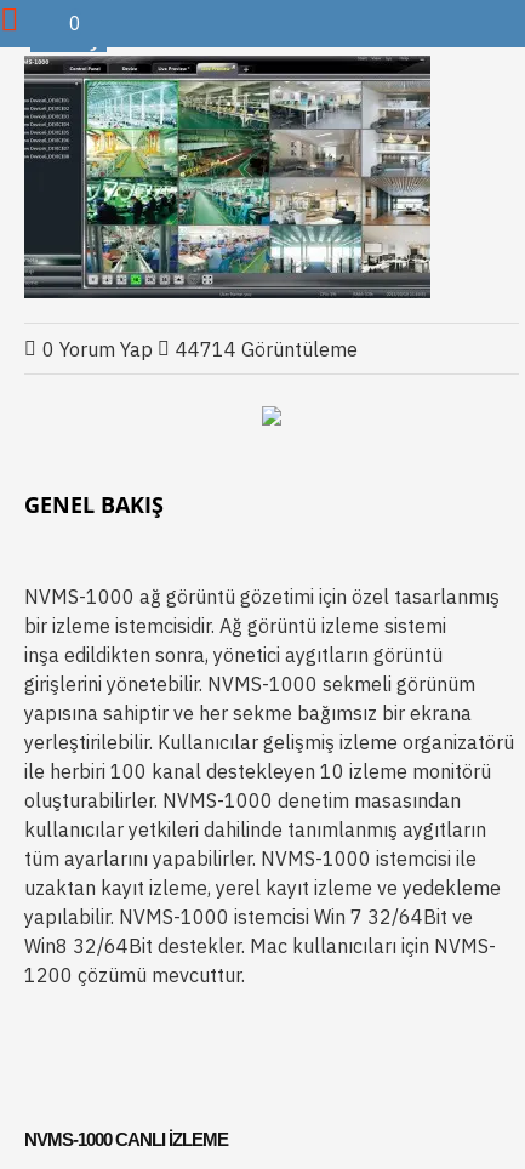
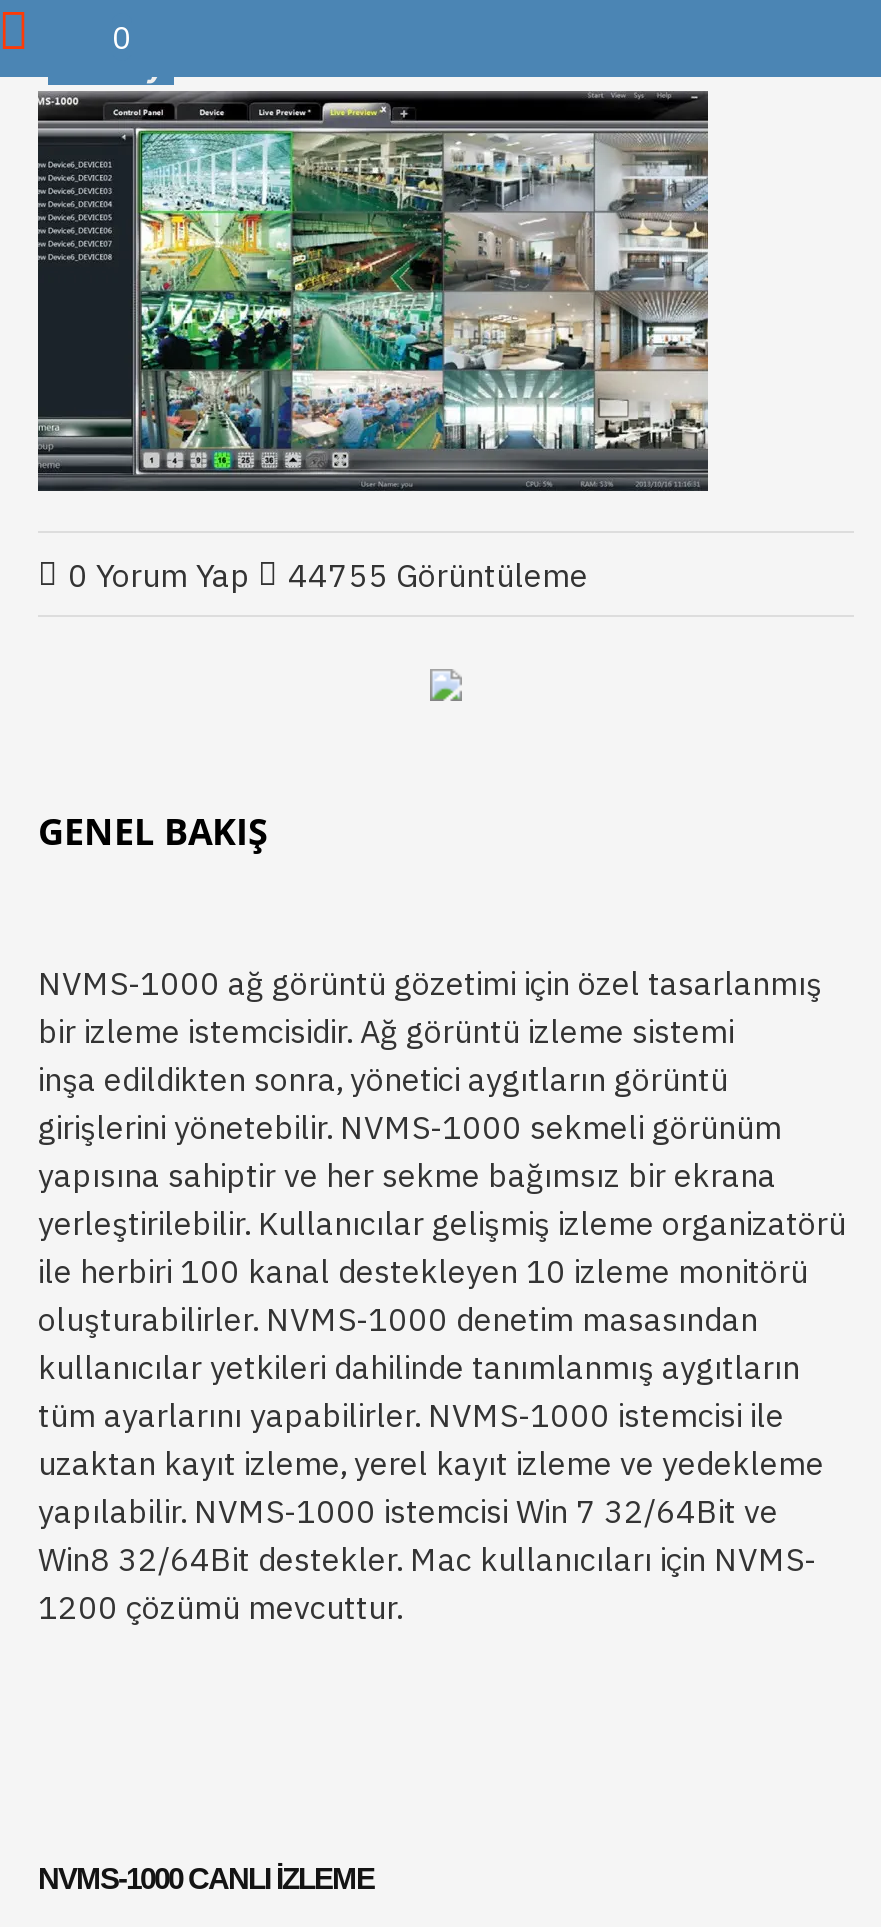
[42,337,358,361] 0 Yorum Yap 44714 Görüntüleme -> [68,555,588,595] 0 Yorum Yap 44755 Görüntüleme

